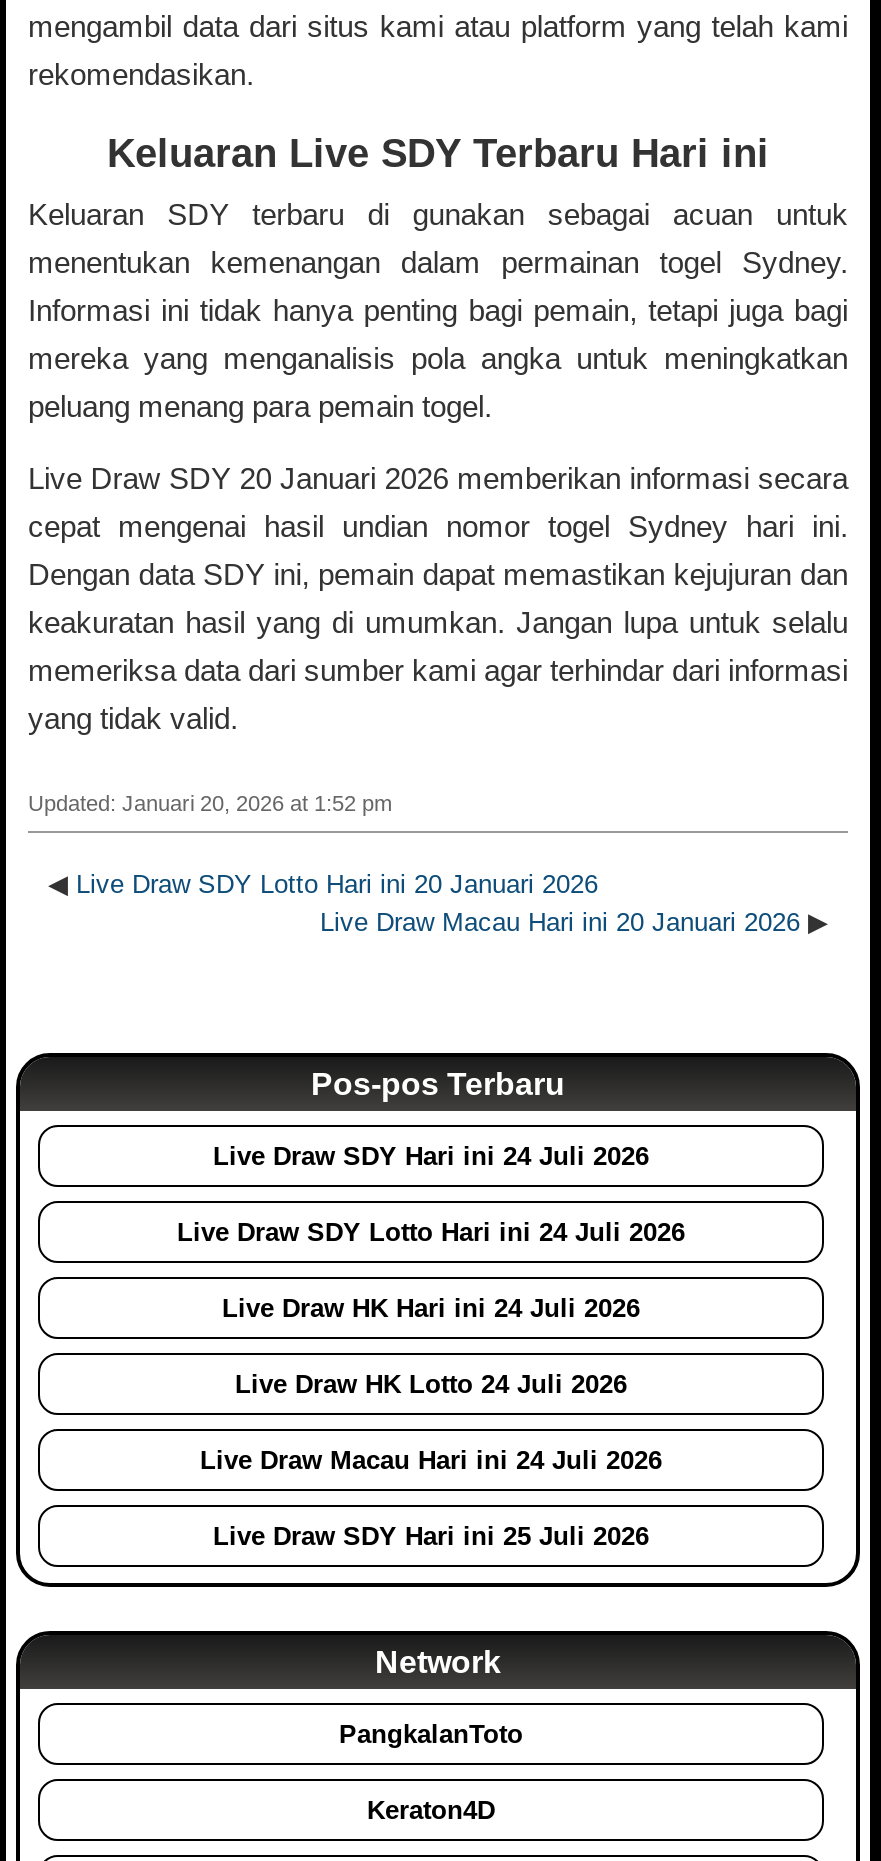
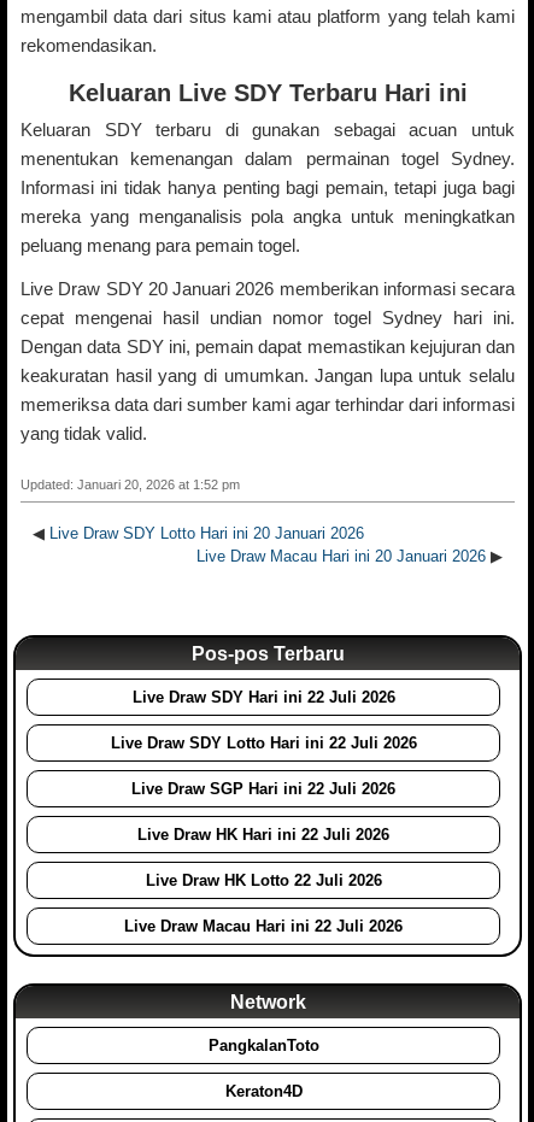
[213,1142,649,1172] Live Draw SDY Hari ini 24 Juli 2026 -> [132,689,395,707] Live Draw SDY Hari ini 22 Juli 2026
[177,1218,685,1248] Live Draw SDY Lotto Hari ini 24 Juli 2026 -> [110,734,416,752] Live Draw SDY Lotto Hari ini 22 Juli 2026
[222,1294,640,1324] Live Draw HK Hari ini 24 Juli 2026 -> [131,780,395,798] Live Draw SGP Hari ini 22 Juli 2026
[235,1370,627,1400] Live Draw HK Lotto 24 Juli 2026 -> [137,826,389,844] Live Draw HK Hari ini 22 Juli 2026
[200,1446,662,1476] Live Draw Macau Hari ini 24 Juli 2026 -> [145,872,382,890] Live Draw HK Lotto 22 Juli 2026
[213,1522,649,1552] Live Draw SDY Hari ini 25 Juli 2026 -> [124,917,403,936] Live Draw Macau Hari ini 22 Juli 2026

